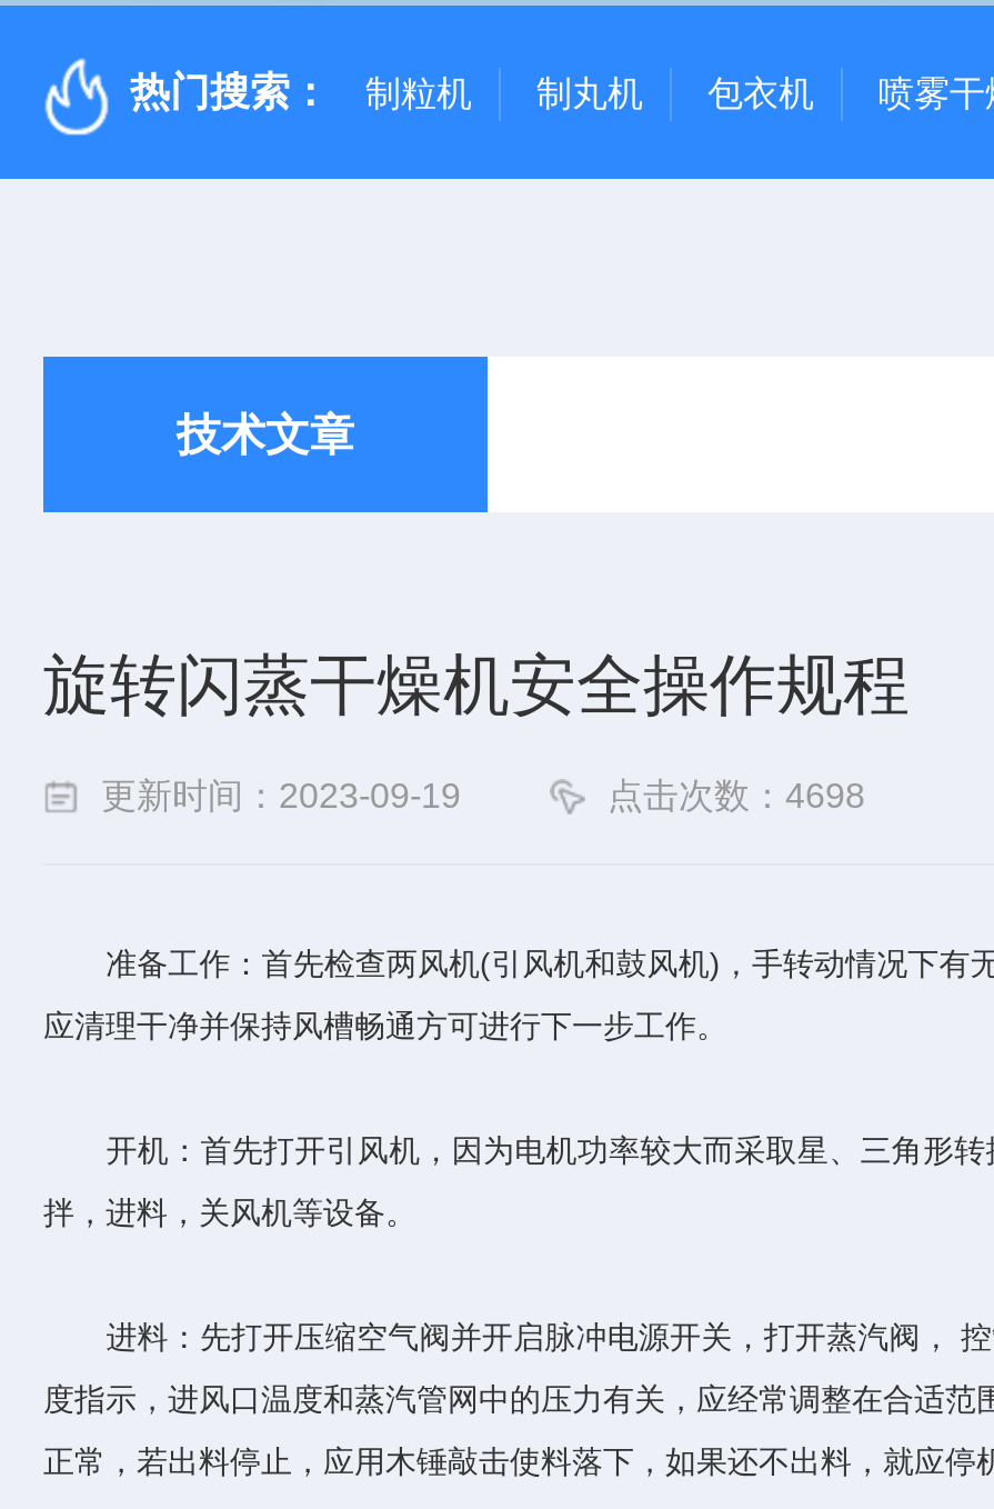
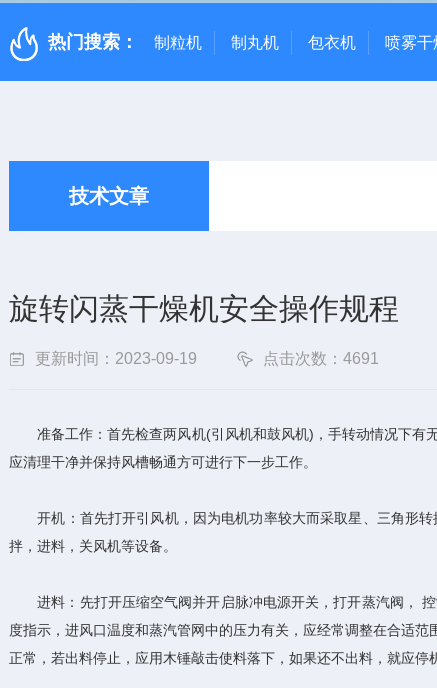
[608,777,865,815] 点击次数：4698 -> [263,350,379,367] 点击次数：4691

